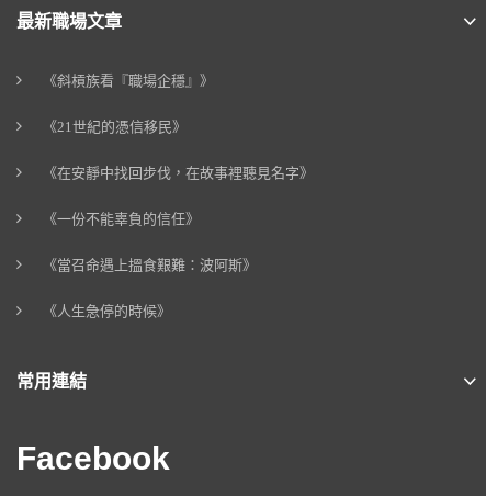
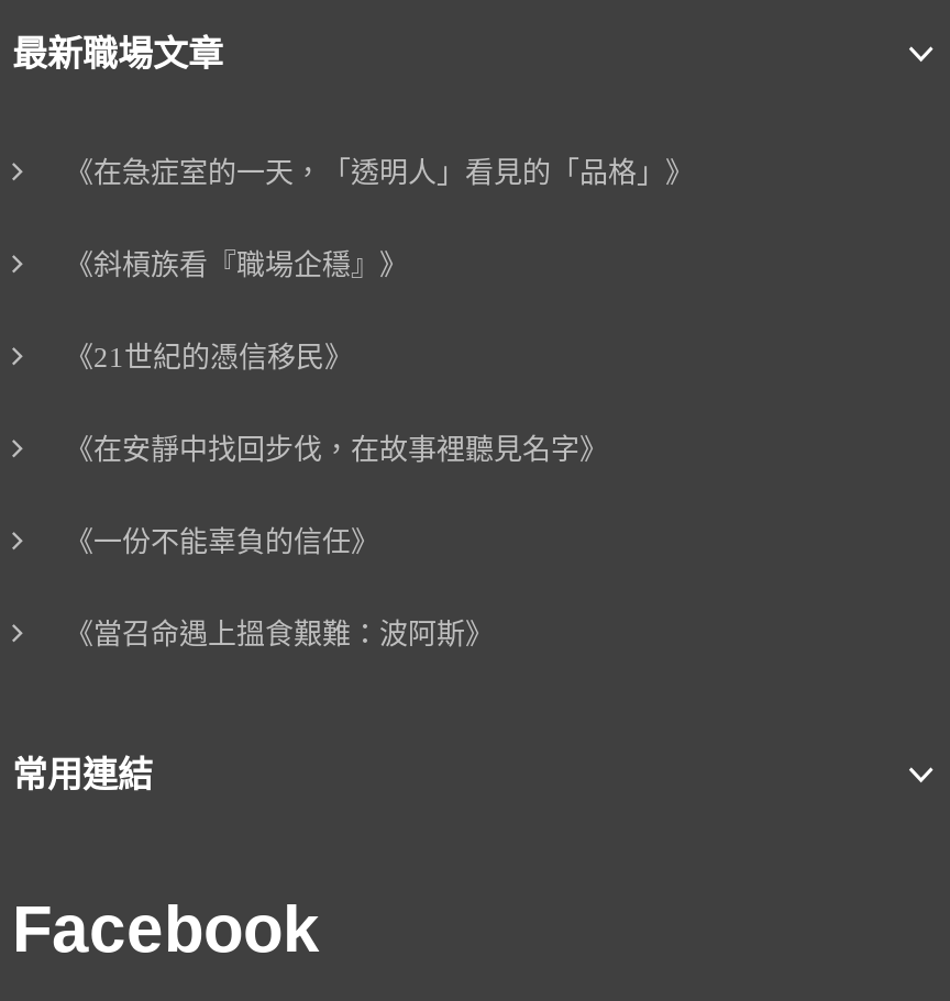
none -> [65,156,694,189] 《在急症室的一天，「透明人」看見的「品格」》
moved [43,72,314,273] -> [65,248,608,650]: 《斜槓族看『職場企穩』》 | 《21世紀的憑信移民》 | 《在安靜中找回步伐，在故事裡聽見名字》 | 《一份不能辜負的信任》 | 《當召命遇上搵食艱難：波阿斯》
[43,303,171,319] 《人生急停的時候》 -> none

